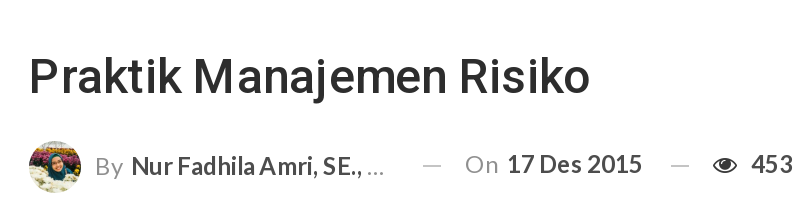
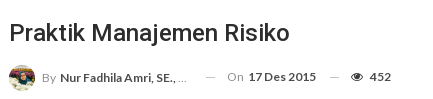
[751,149,793,179] 453 -> [370,69,391,84] 452

